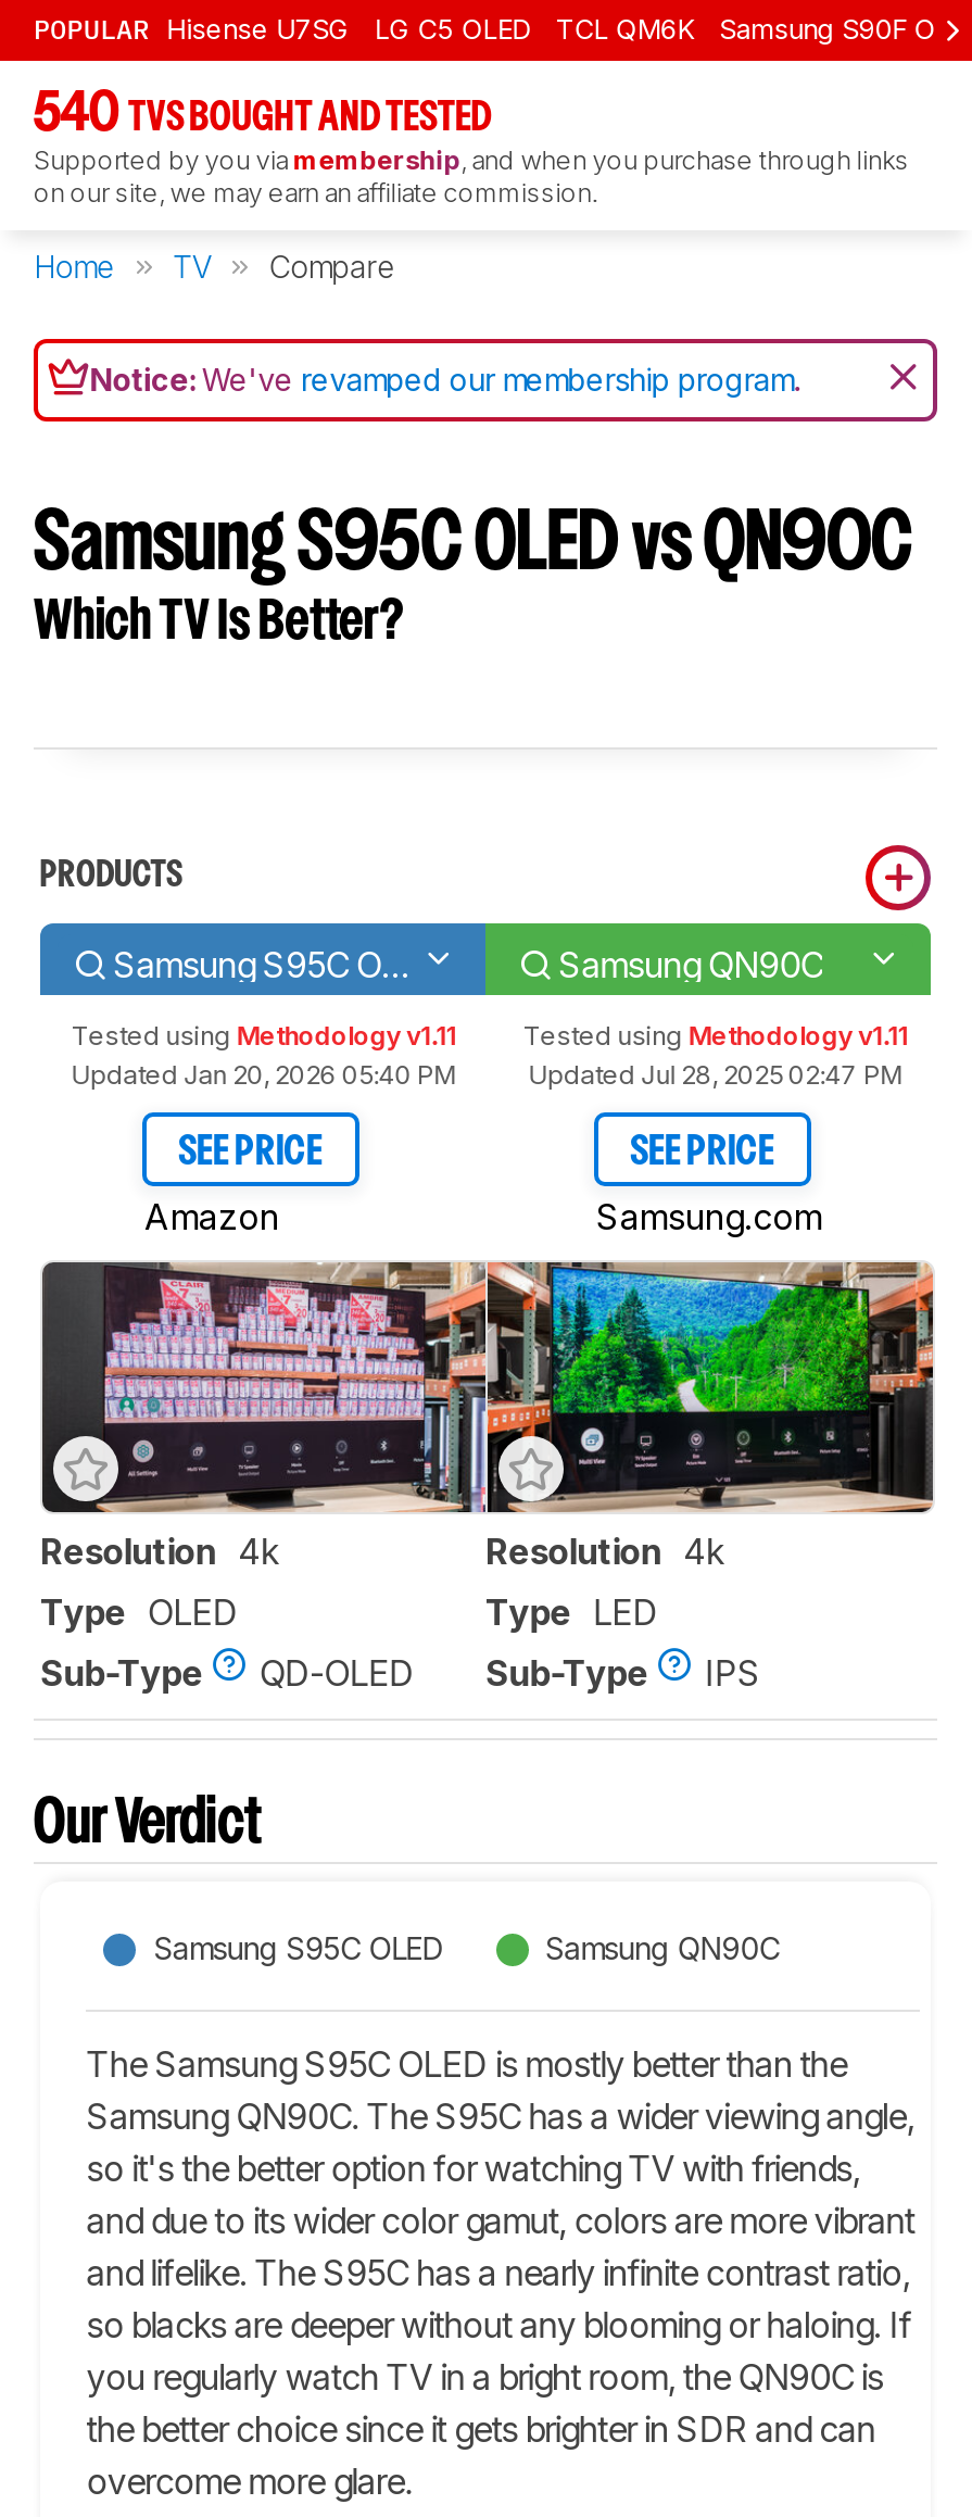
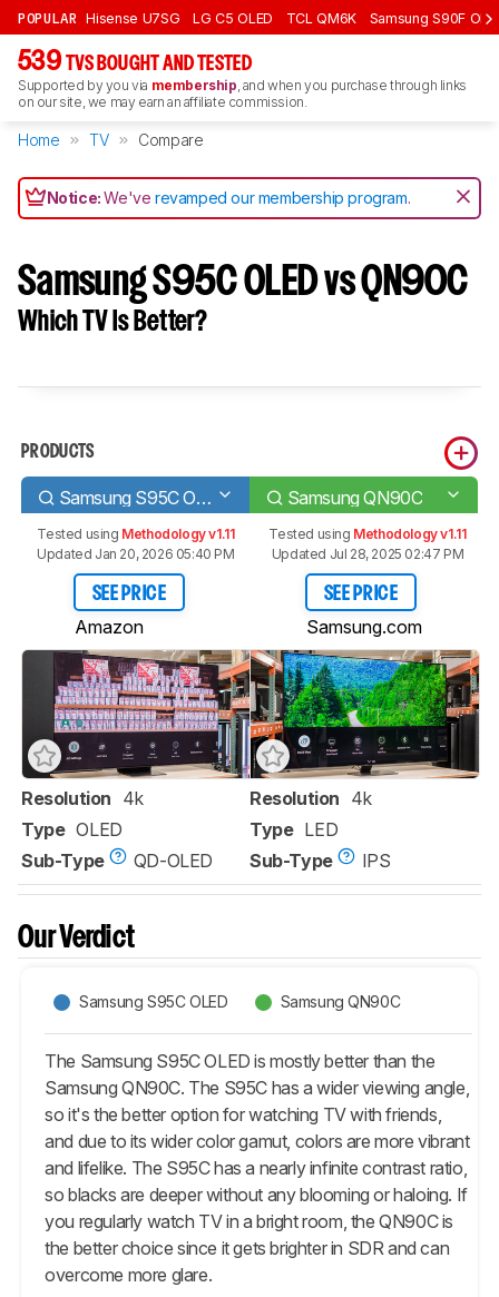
[34,91,492,139] 540 TVS BOUGHT AND TESTED -> [18,50,252,75] 539 TVS BOUGHT AND TESTED

